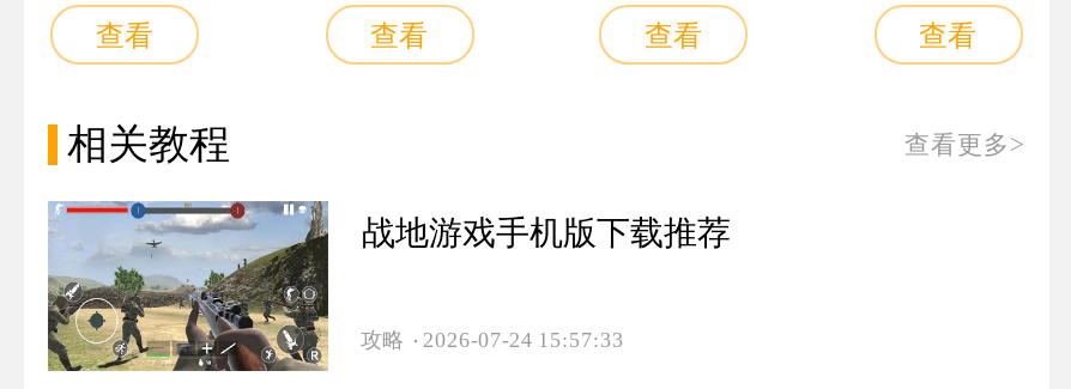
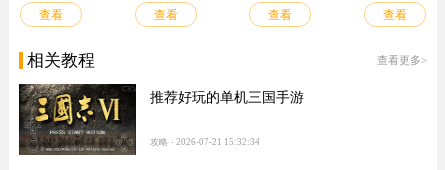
[46,199,624,373] [image] | 攻略 2026-07-24 15:57:33 -> [18,83,259,156] [image] | 攻略 2026-07-21 15:32:34
[362,215,731,251] 战地游戏手机版下载推荐 -> [150,90,304,105] 推荐好玩的单机三国手游

